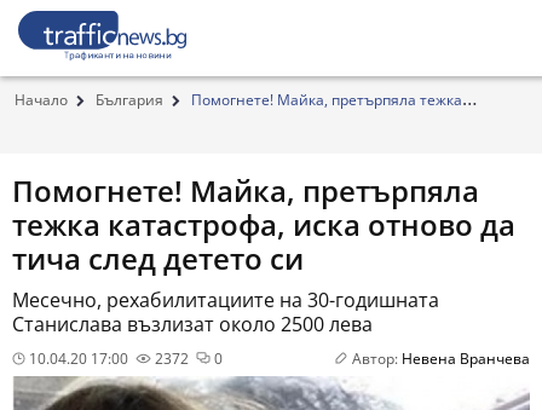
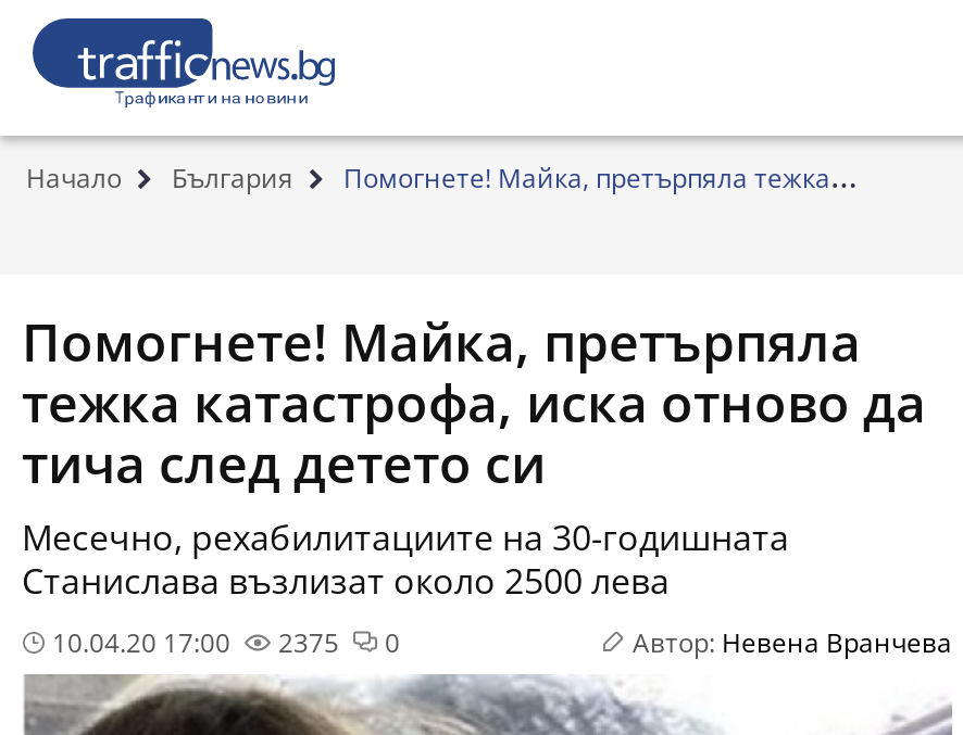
[151,348,189,369] 2372 -> [272,624,339,661] 2375

